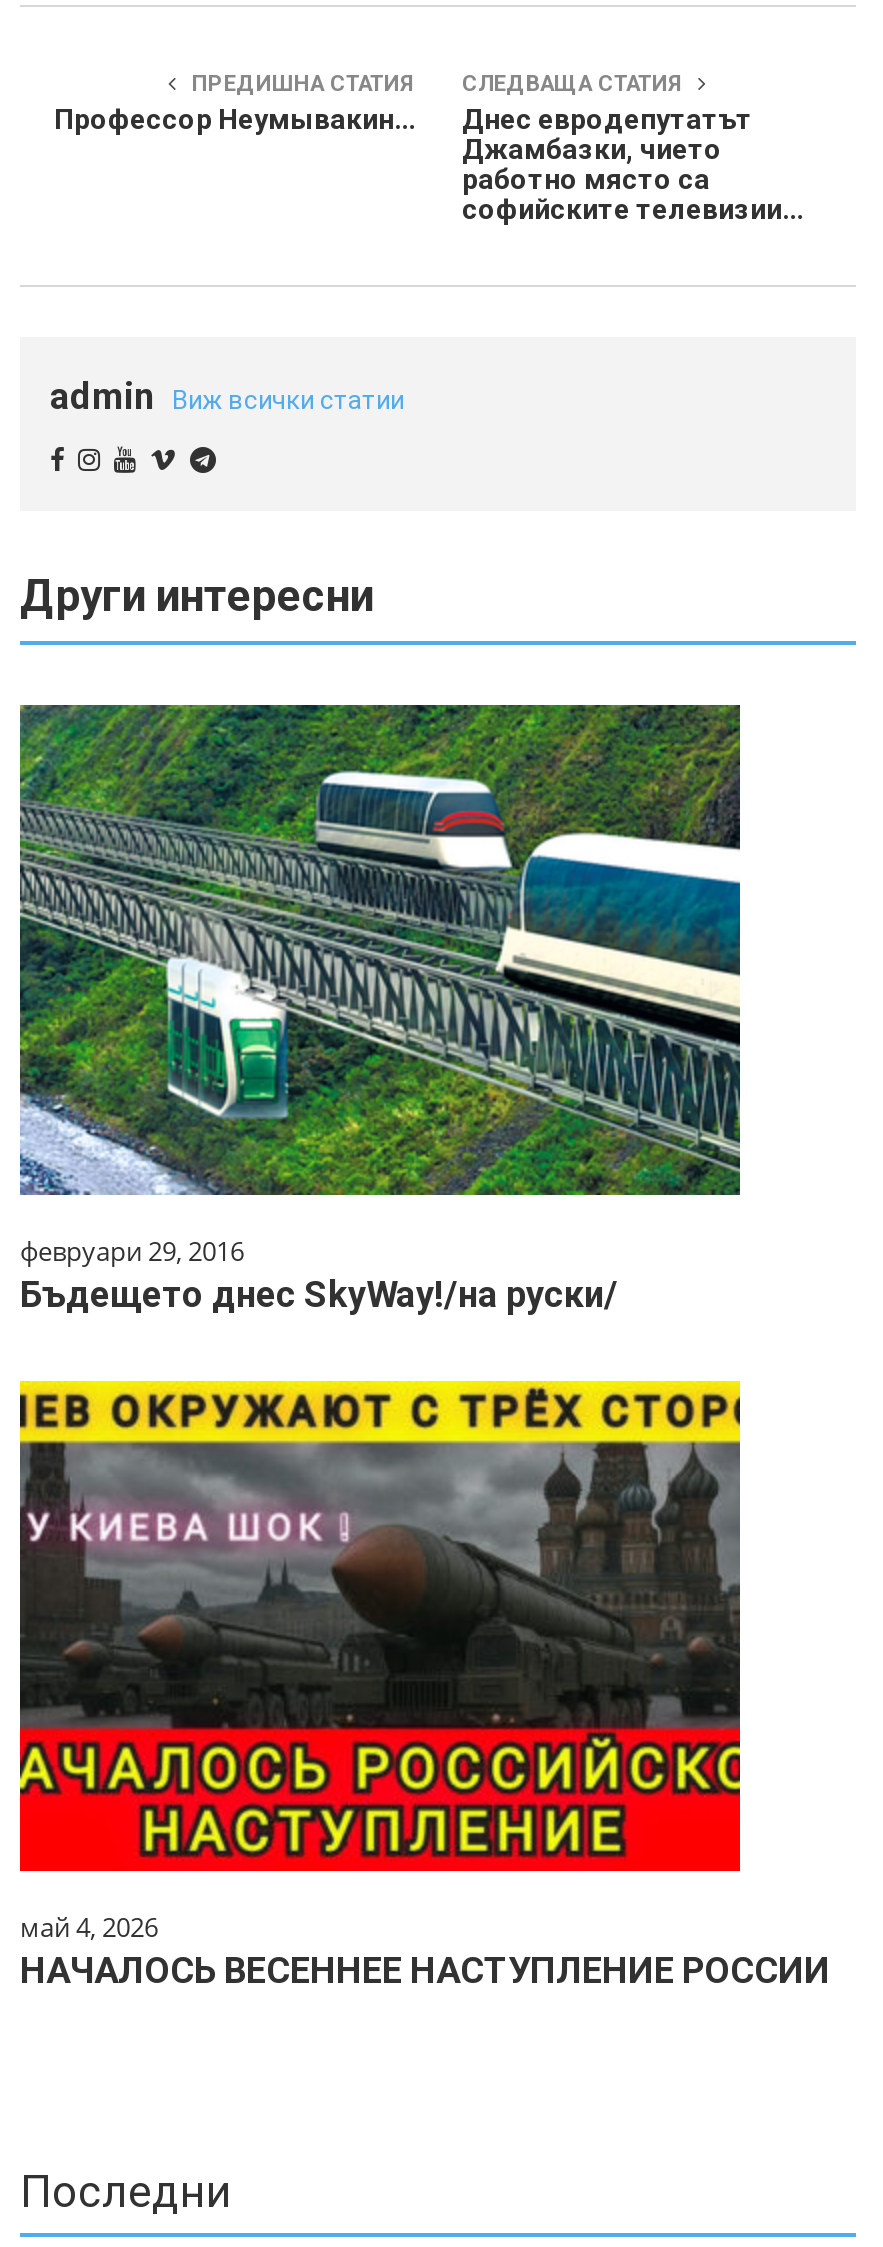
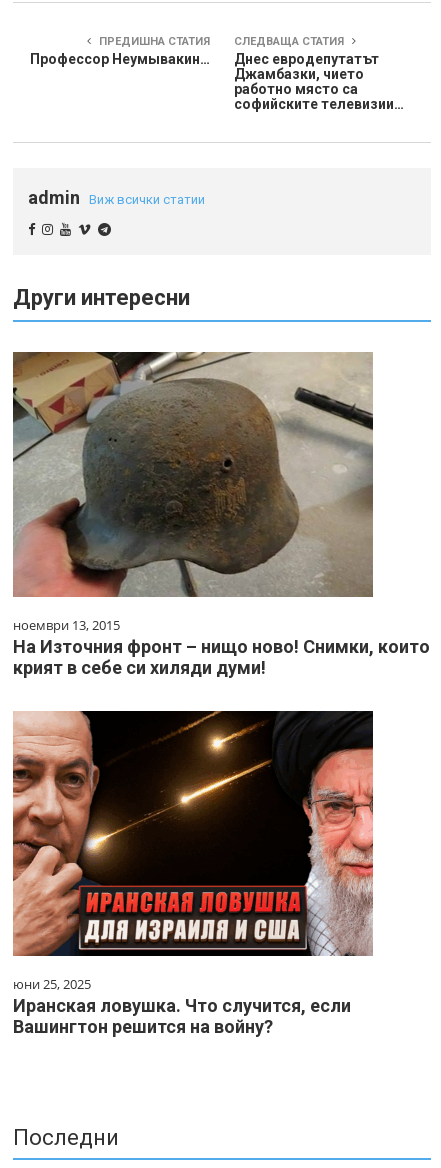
[18,703,742,1315] [image] | февруари 29, 2016 | Бъдещето днес SkyWay!/на руски/ -> [13,351,430,678] [image] | ноември 13, 2015 | На Източния фронт – нищо ново! Снимки, които | крият в себе си хиляди думи!
[18,1379,830,1991] [image] | май 4, 2026 | НАЧАЛОСЬ ВЕСЕННЕЕ НАСТУПЛЕНИЕ РОССИИ -> [12,710,374,1037] [image] | юни 25, 2025 | Иранская ловушка. Что случится, если | Вашингтон решится на войну?

